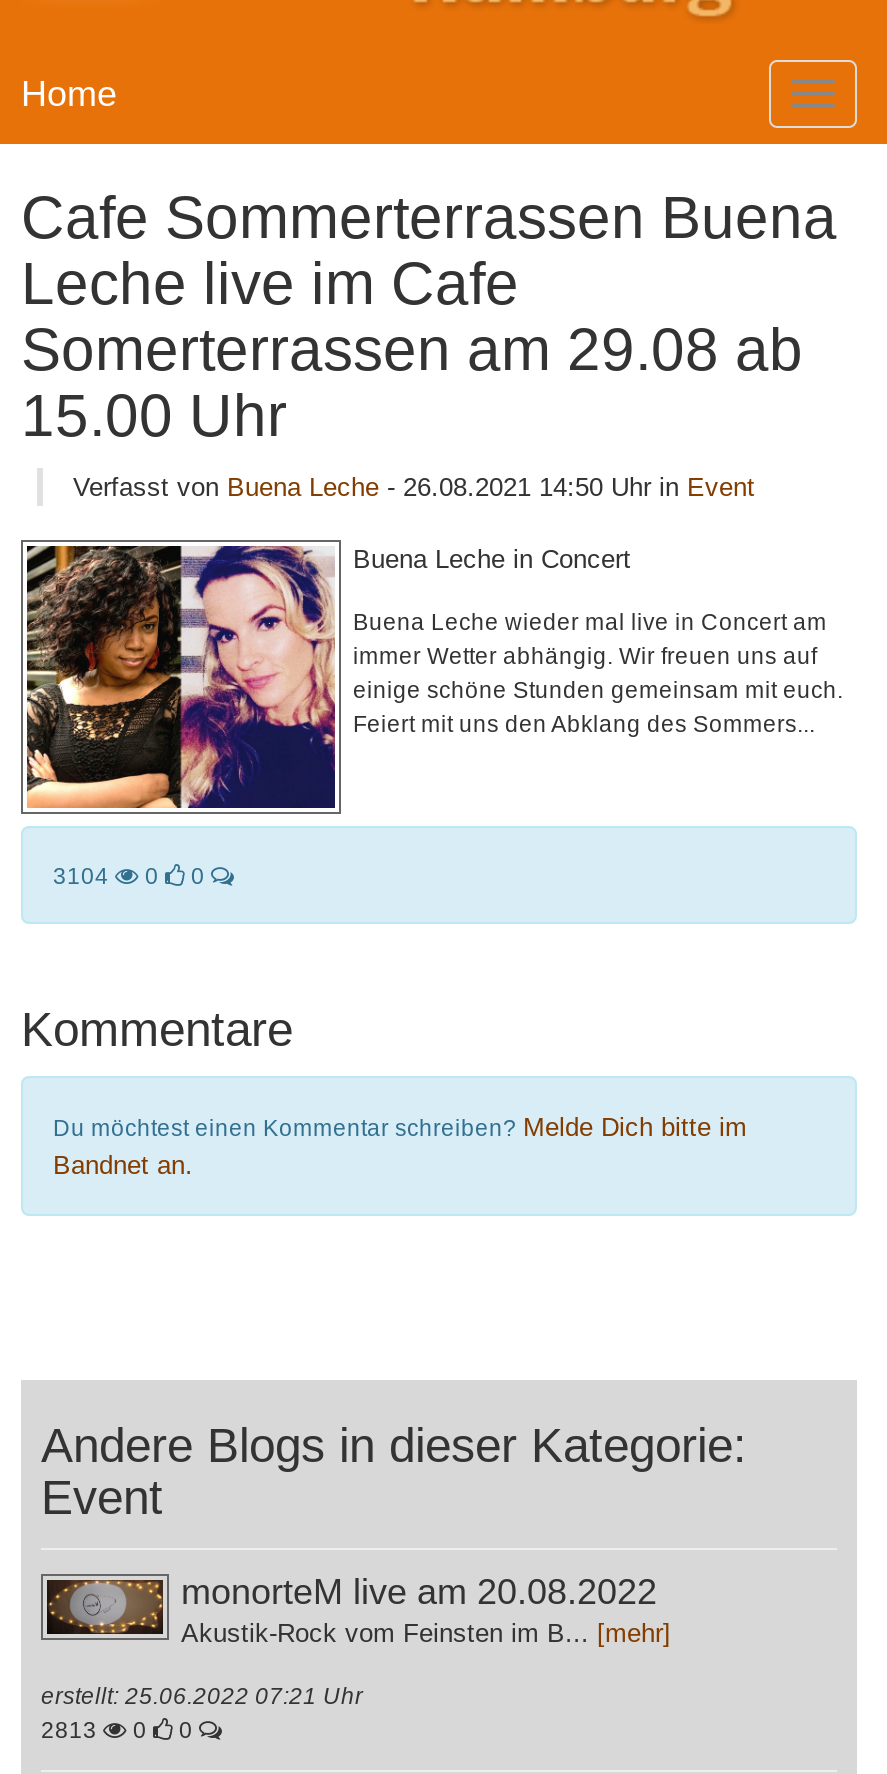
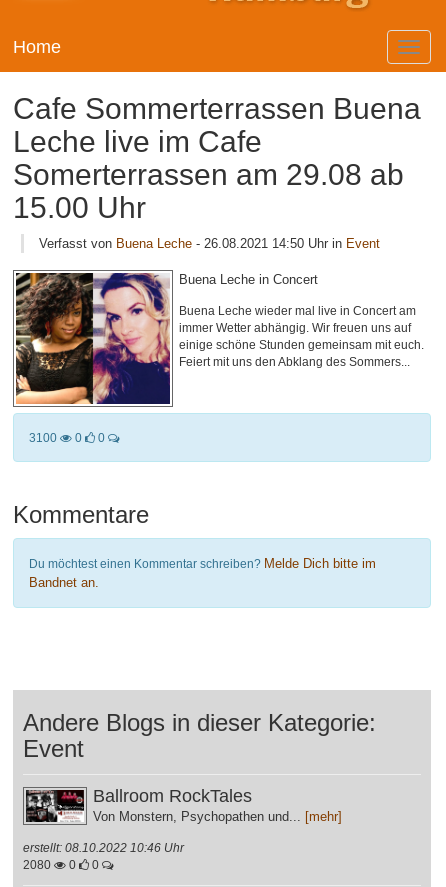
[53,862,205,888] 3104 0 0 -> [29,431,105,444] 3100 0 0
[49,1572,671,1648] [image] | monorteM live am 20.08.2022 | Akustik-Rock vom Feinsten im B... [mehr] -> [23,786,342,825] [image] | Ballroom RockTales | Von Monstern, Psychopathen und... [mehr]
[41,1682,363,1742] erstellt: 25.06.2022 07:21 Uhr | 2813 -> [23,841,184,871] erstellt: 08.10.2022 10:46 Uhr | 2080

